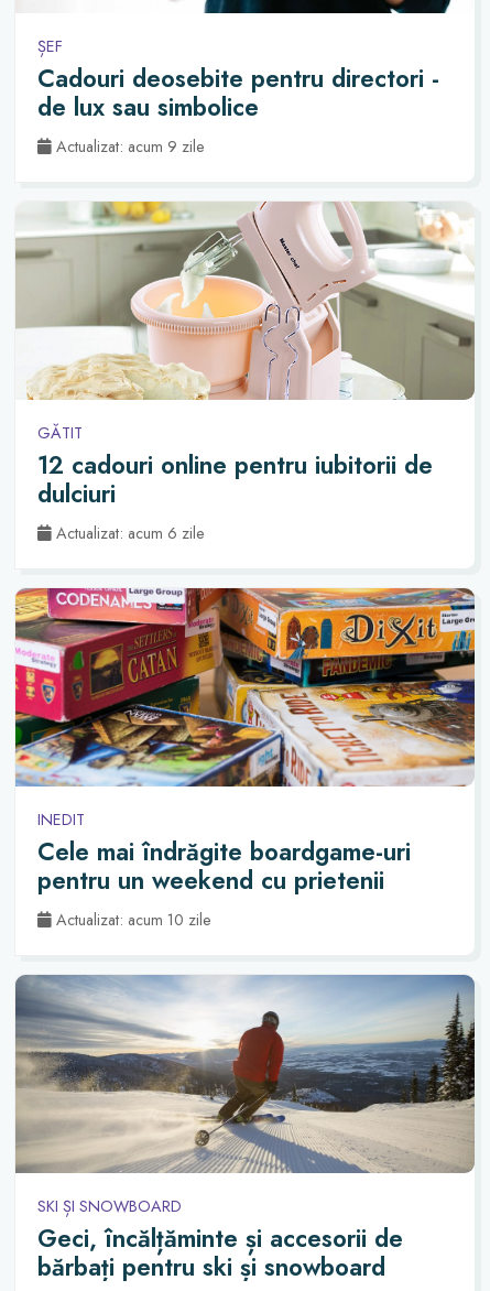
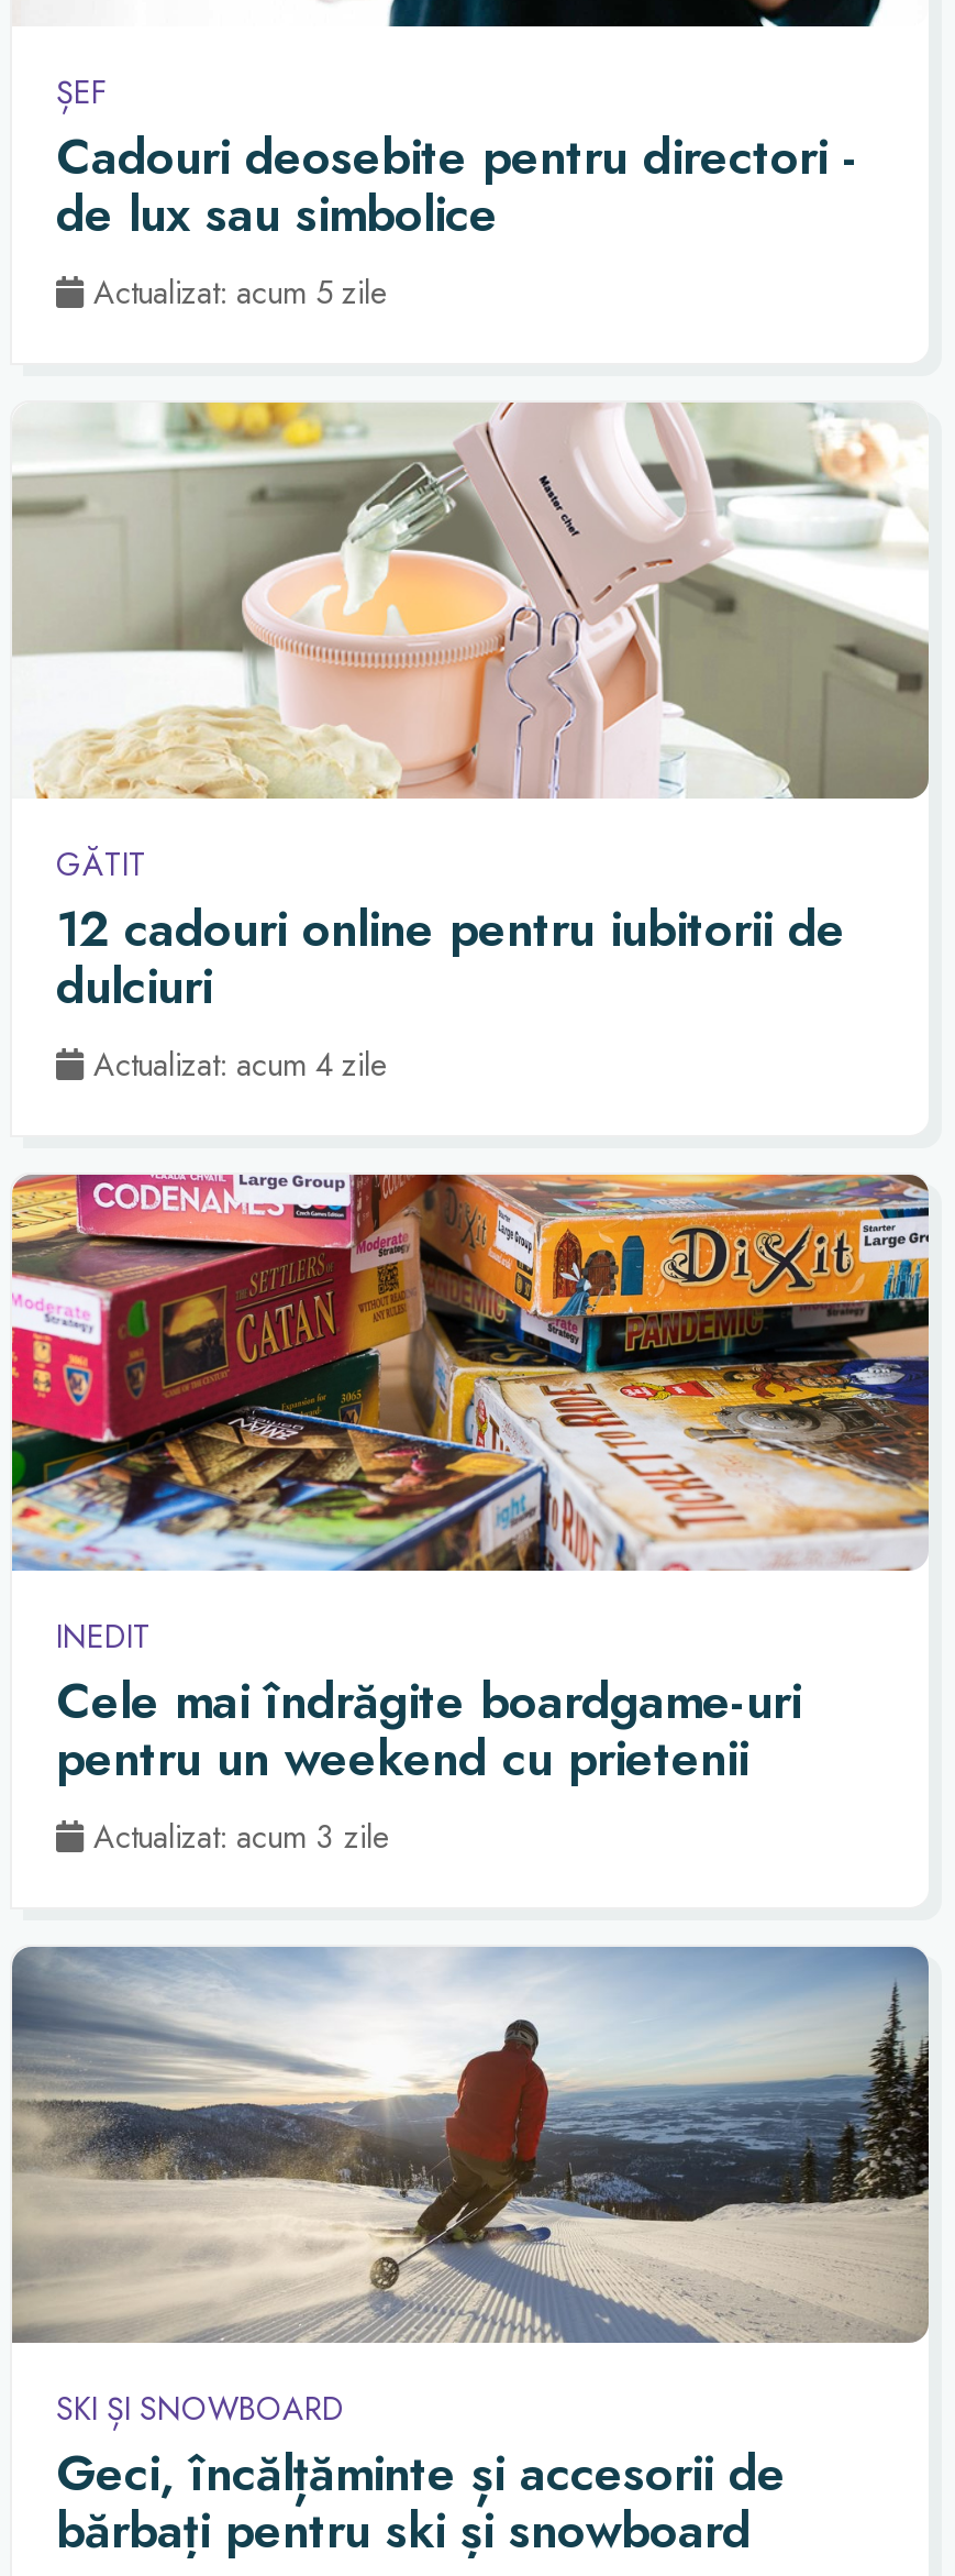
[52,136,205,158] Actualizat: acum 9 zile -> [85,271,388,315] Actualizat: acum 5 zile
[52,523,205,545] Actualizat: acum 6 zile -> [85,1044,388,1088] Actualizat: acum 4 zile
[52,909,211,931] Actualizat: acum 10 zile -> [85,1816,390,1860] Actualizat: acum 3 zile

